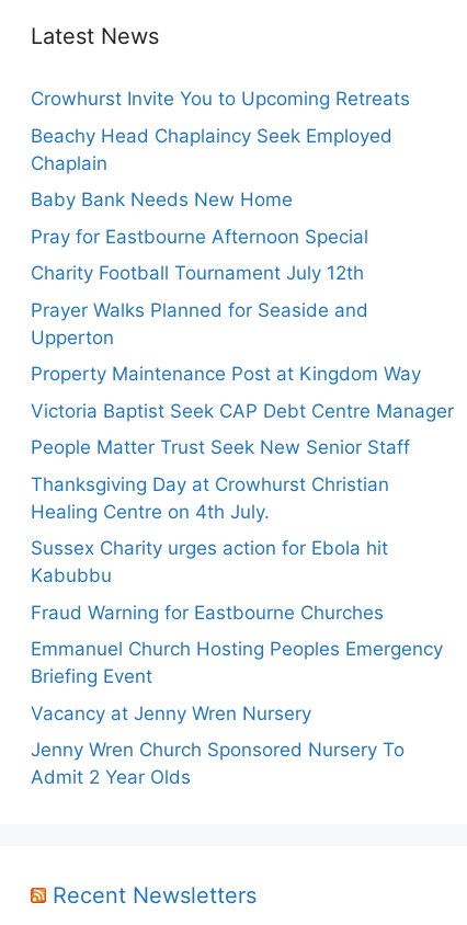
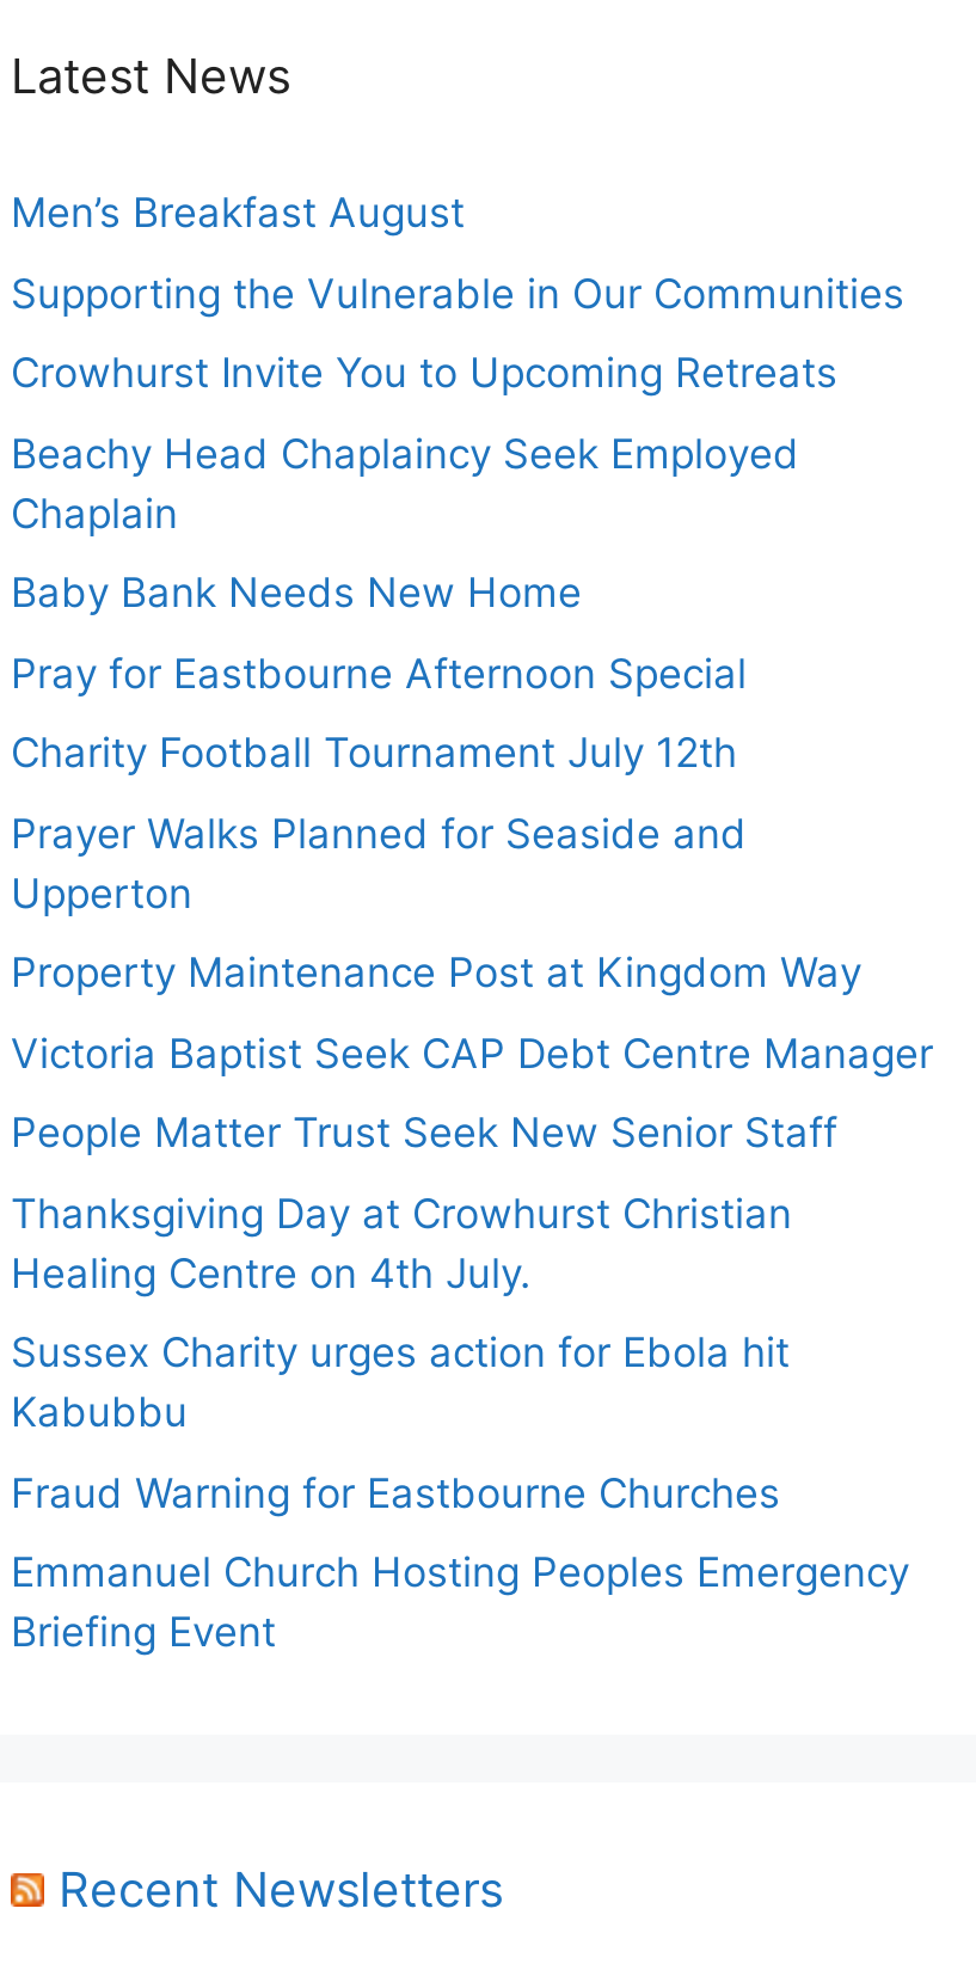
none -> [11,189,904,317] Men’s Breakfast August | Supporting the Vulnerable in Our Communities
moved [31,88,454,687] -> [11,349,933,1656]: Crowhurst Invite You to Upcoming Retreats | Beachy Head Chaplaincy Seek Employed | Chaplain | ... | Emmanuel Church Hosting Peoples Emergency | Briefing Event
[31,702,405,788] Vacancy at Jenny Wren Nursery | Jenny Wren Church Sponsored Nursery To | Admit 2 Year Olds -> none

